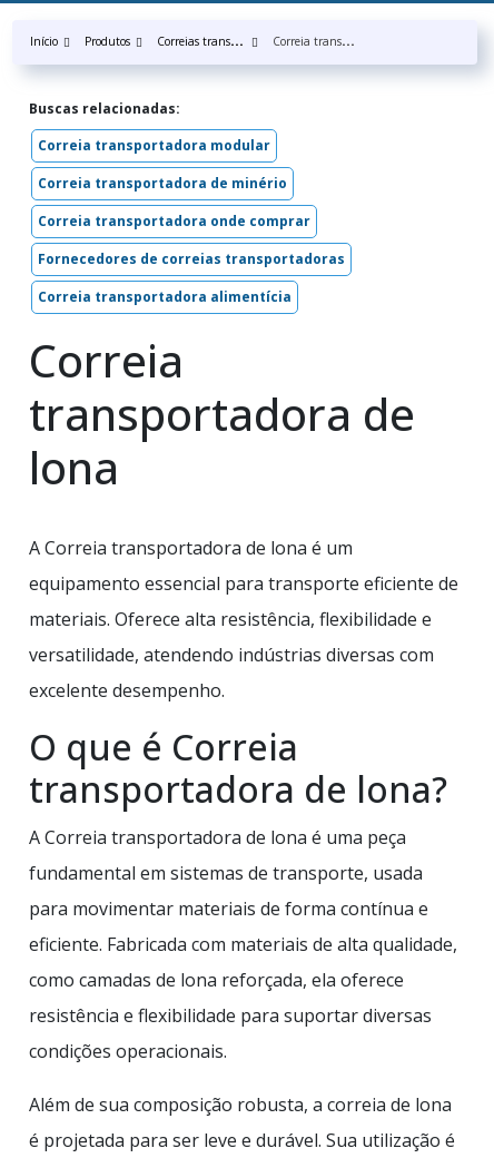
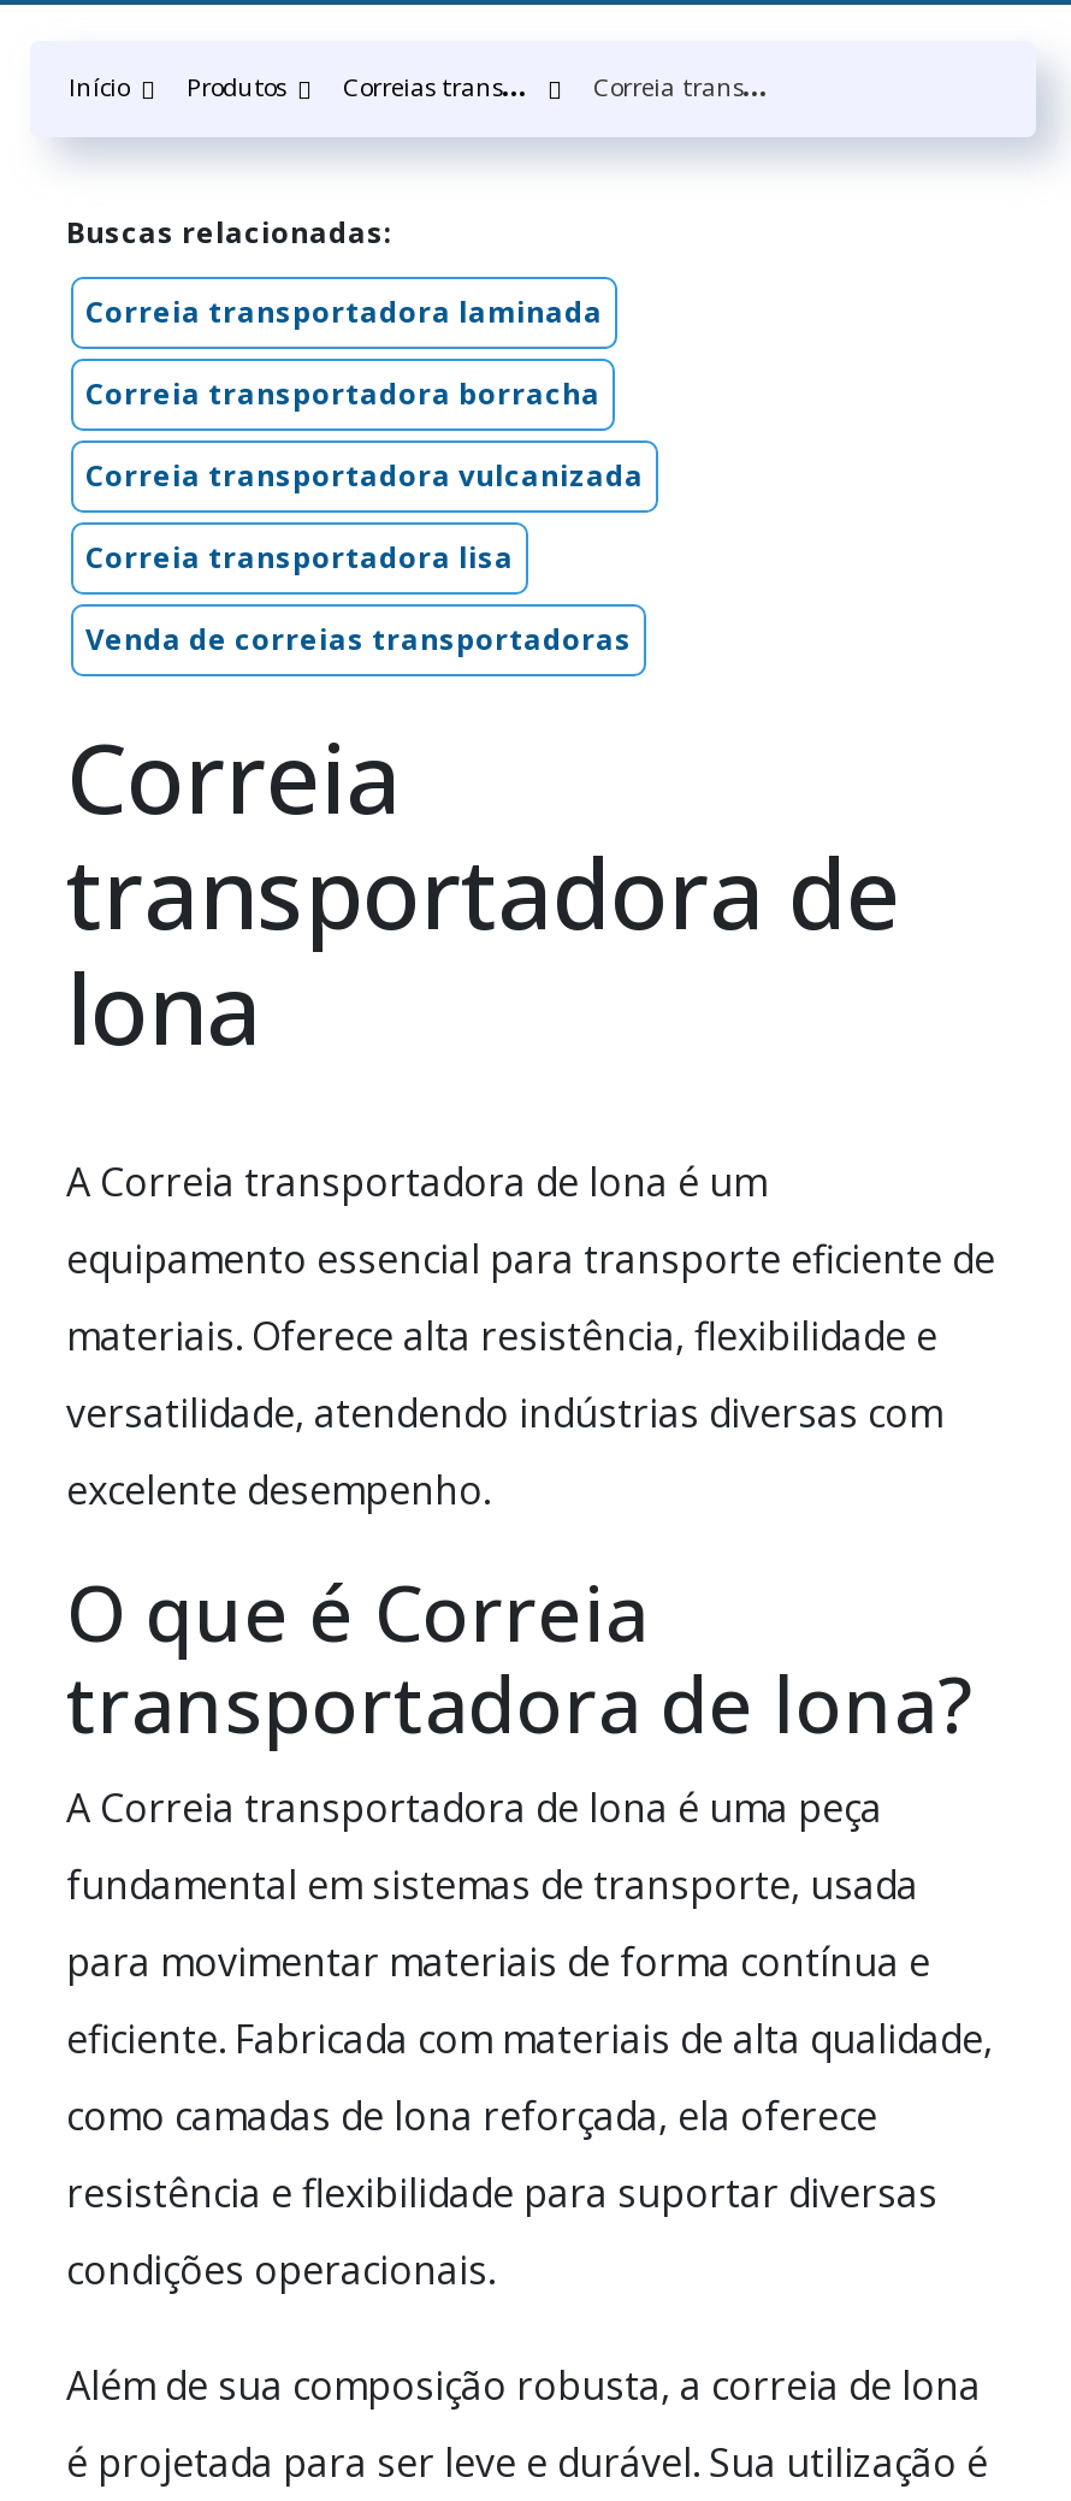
[38,136,270,155] Correia transportadora modular -> [85,291,603,332] Correia transportadora laminada
[38,174,287,193] Correia transportadora de minério -> [85,373,600,414] Correia transportadora borracha
[38,212,310,230] Correia transportadora onde comprar -> [85,455,644,496] Correia transportadora vulcanizada
[38,249,345,268] Fornecedores de correias transportadoras -> [85,537,514,578] Correia transportadora lisa
[38,287,292,306] Correia transportadora alimentícia -> [85,619,632,660] Venda de correias transportadoras

